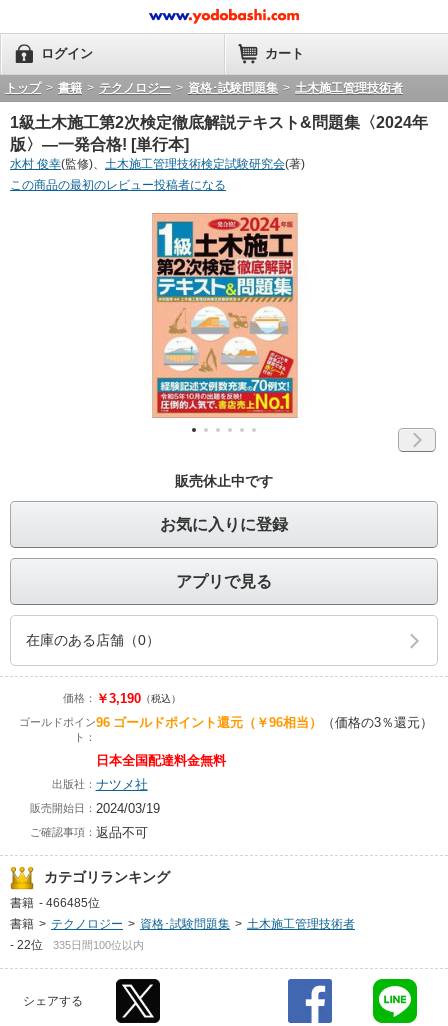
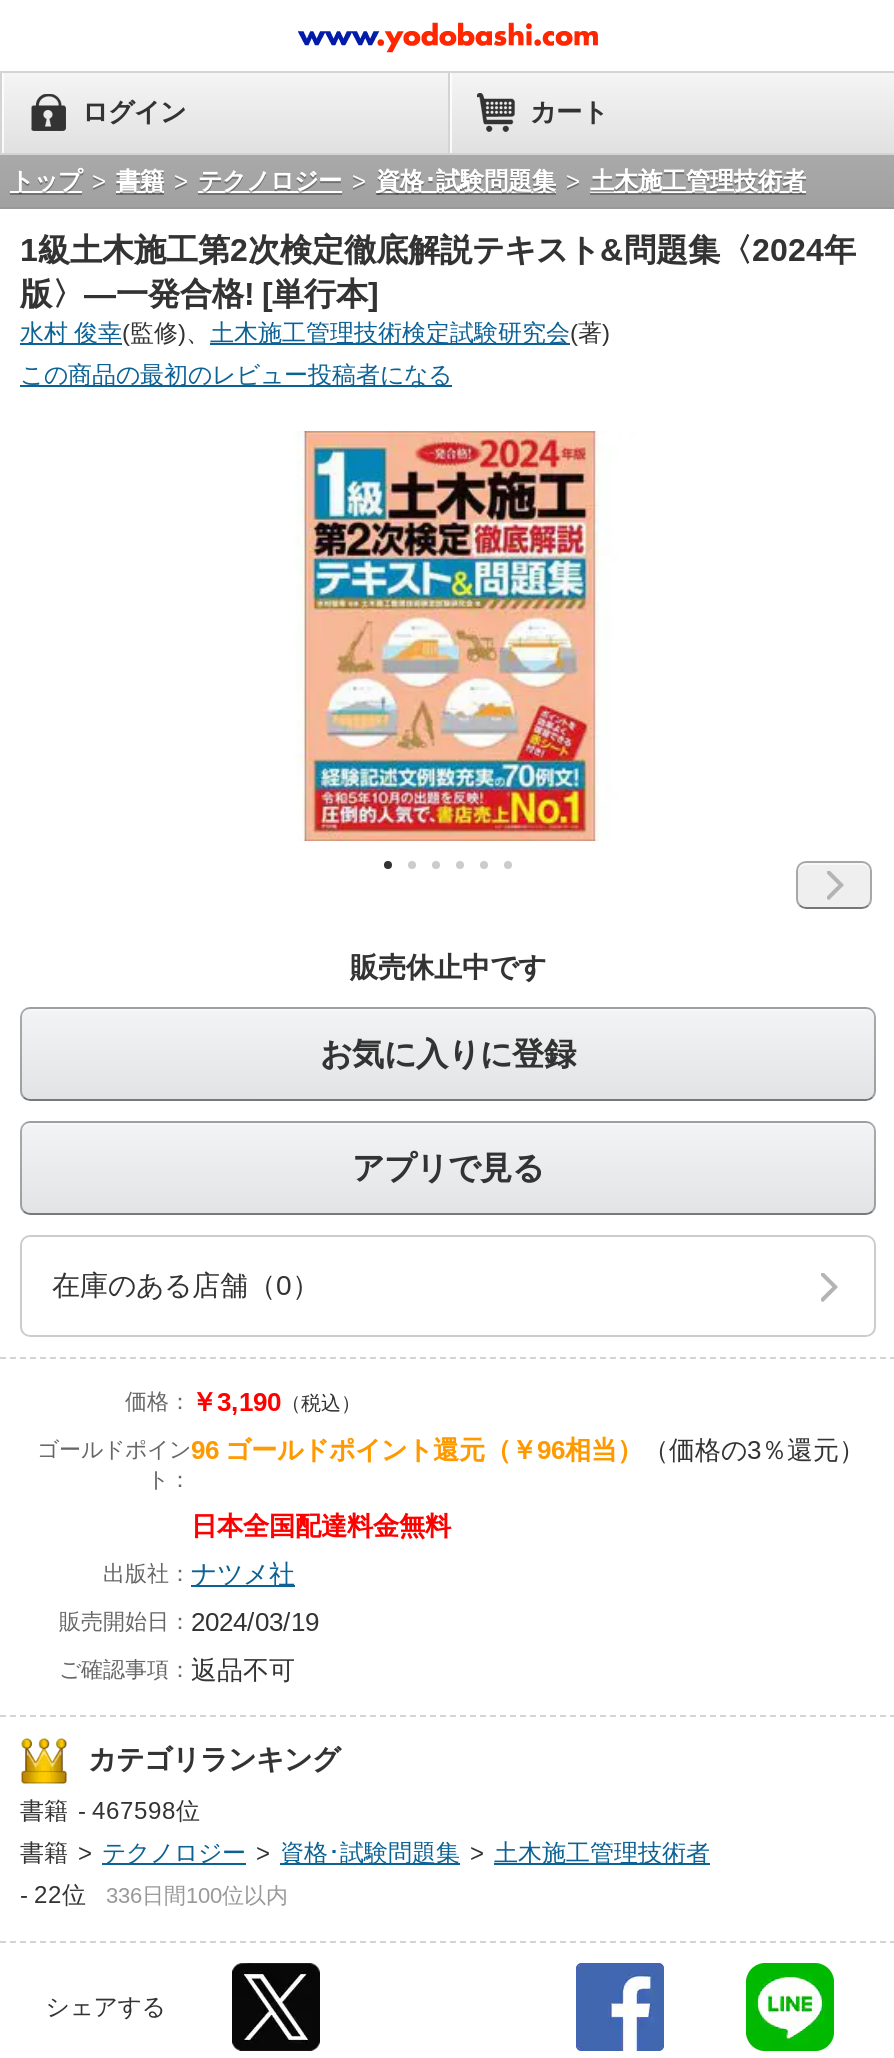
[10,896,100,910] 書籍 - 466485位 -> [20,1797,200,1825] 書籍 - 467598位
[10,938,144,952] - 22位 335日間100位以内 -> [20,1881,288,1909] - 22位 336日間100位以内

